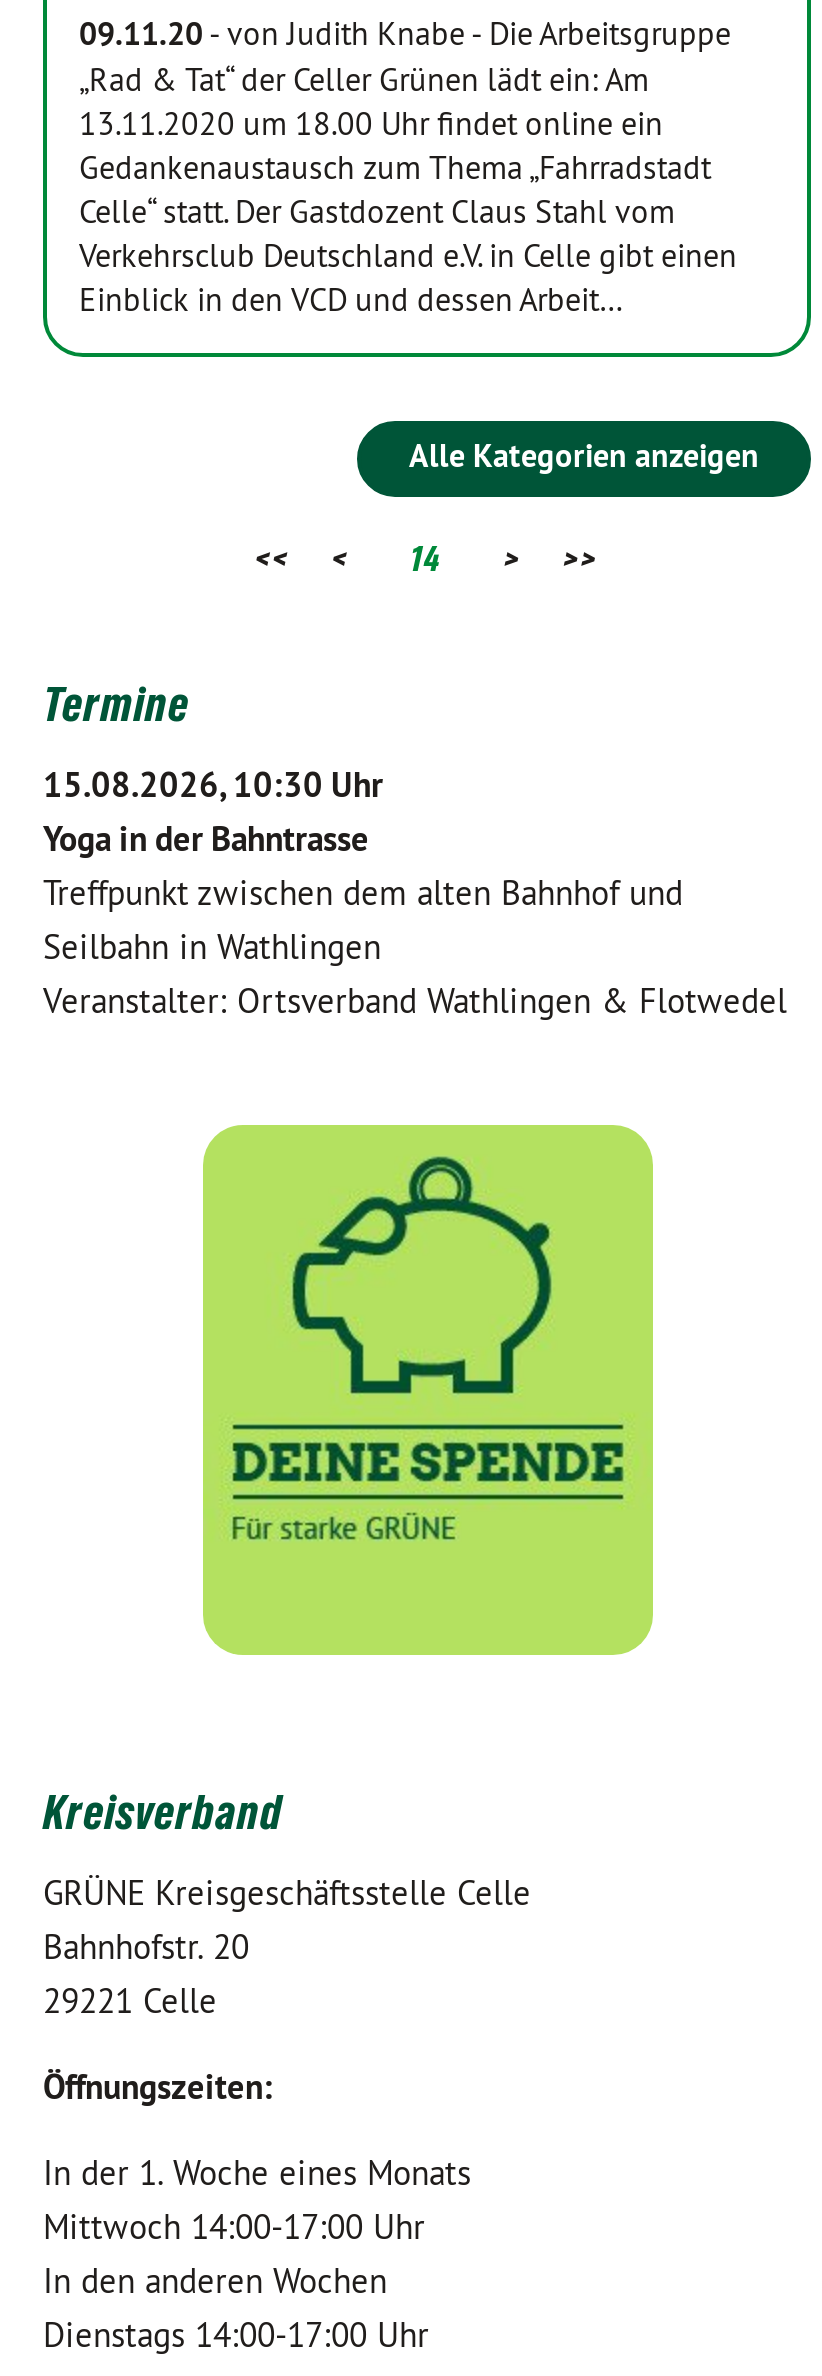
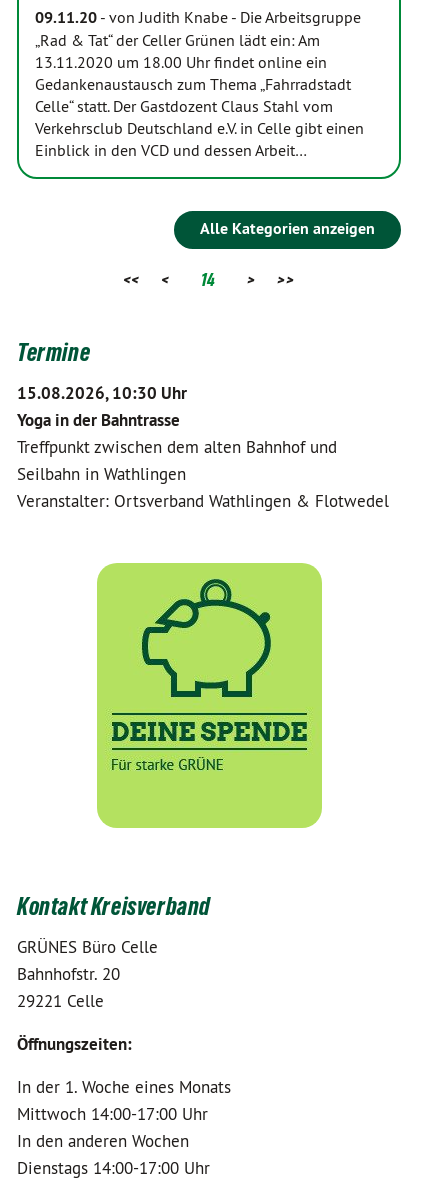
[43,1784,283,1838] Kreisverband -> [17,893,211,920] Kontakt Kreisverband
[43,1870,531,1914] GRÜNE Kreisgeschäftsstelle Celle -> [17,936,158,958] GRÜNES Büro Celle

